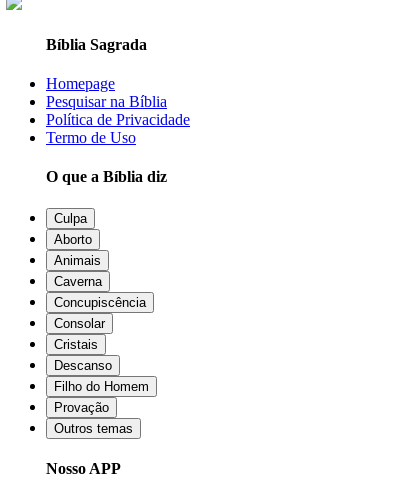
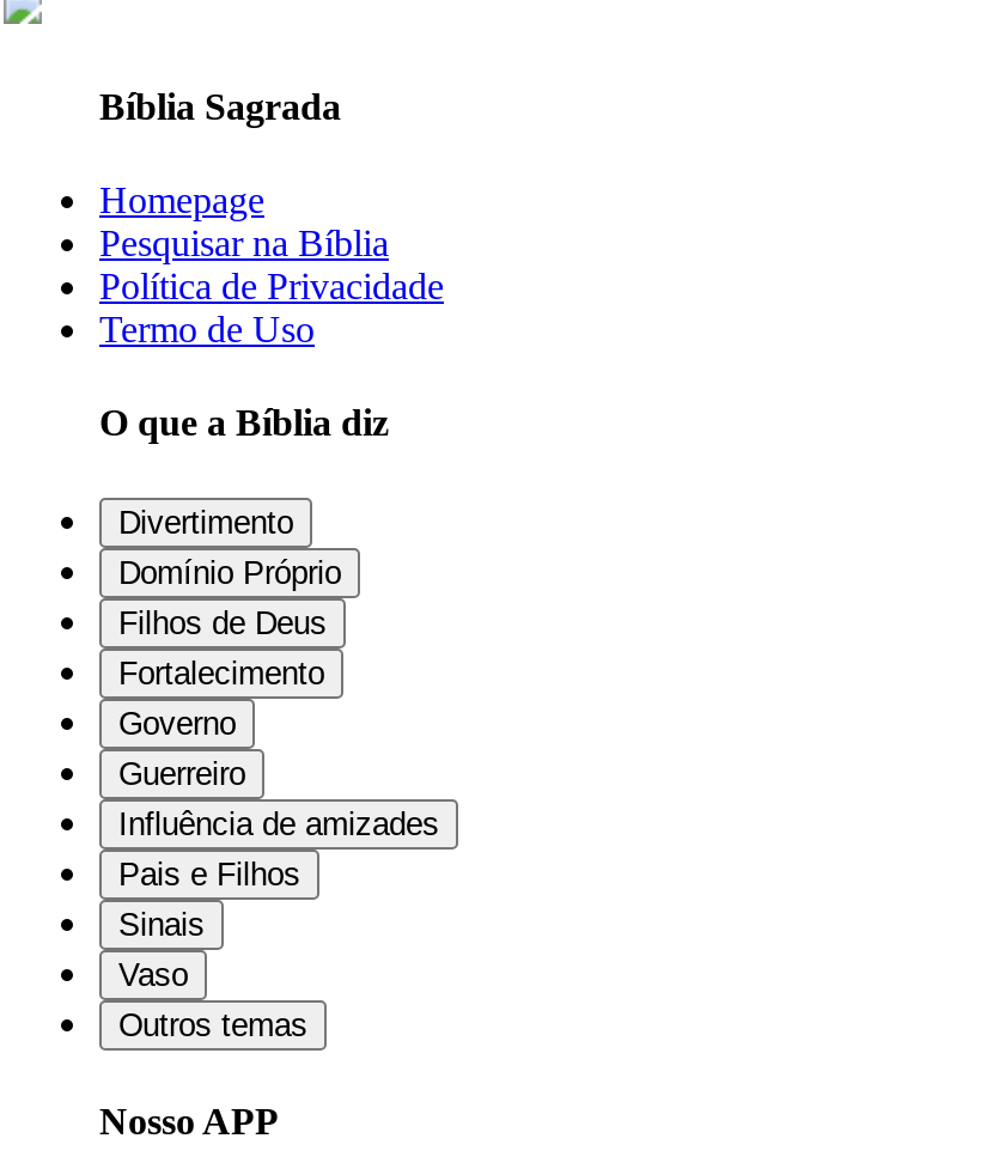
[54,210,149,414] Culpa | Aborto | Animais | Caverna | Concupiscência | Consolar | Cristais | Descanso | Filho do Homem | Provação -> [118,504,439,992] Divertimento | Domínio Próprio | Filhos de Deus | Fortalecimento | Governo | Guerreiro | Influência de amizades | Pais e Filhos | Sinais | Vaso

